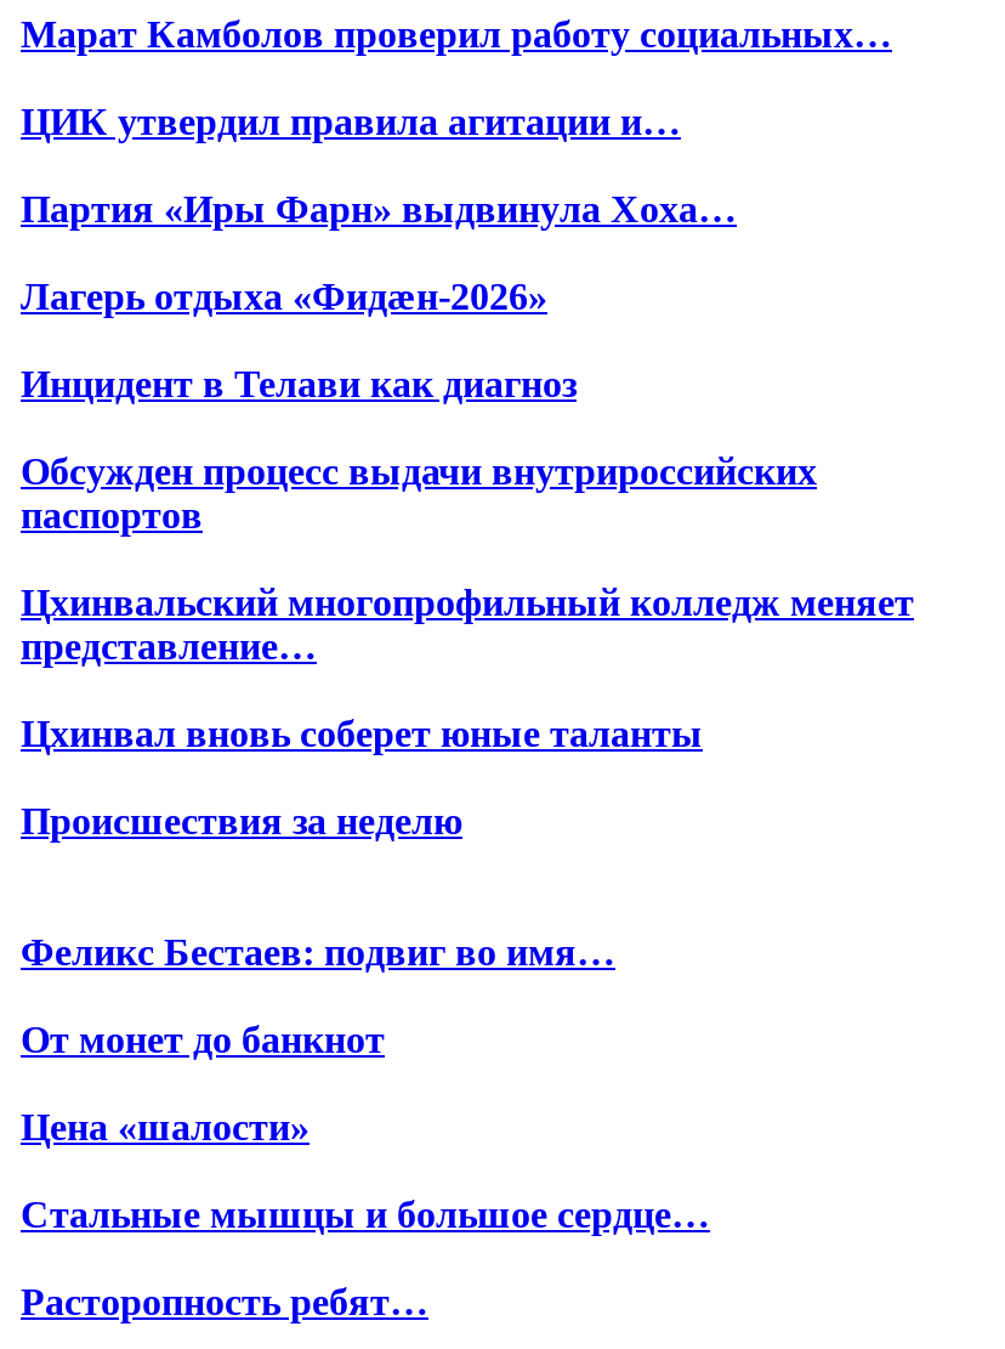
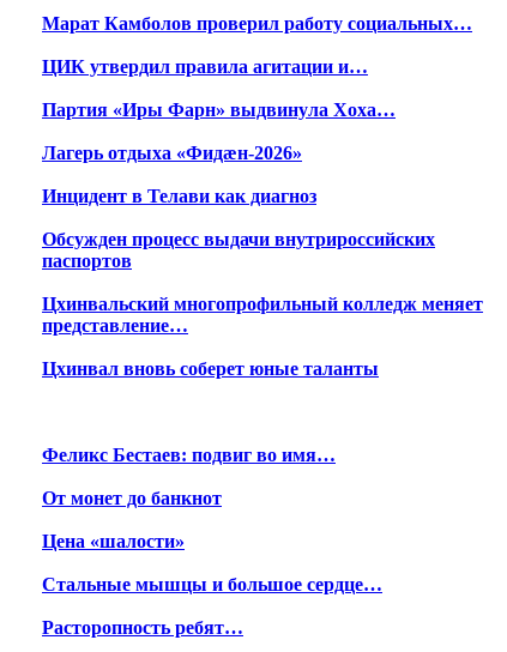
[21,801,462,842] Происшествия за неделю -> none

